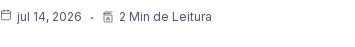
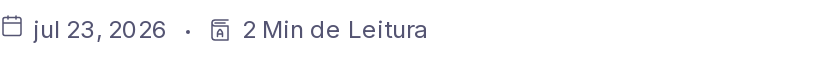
[17,9,82,24] jul 14, 2026 -> [34,14,168,44] jul 23, 2026

